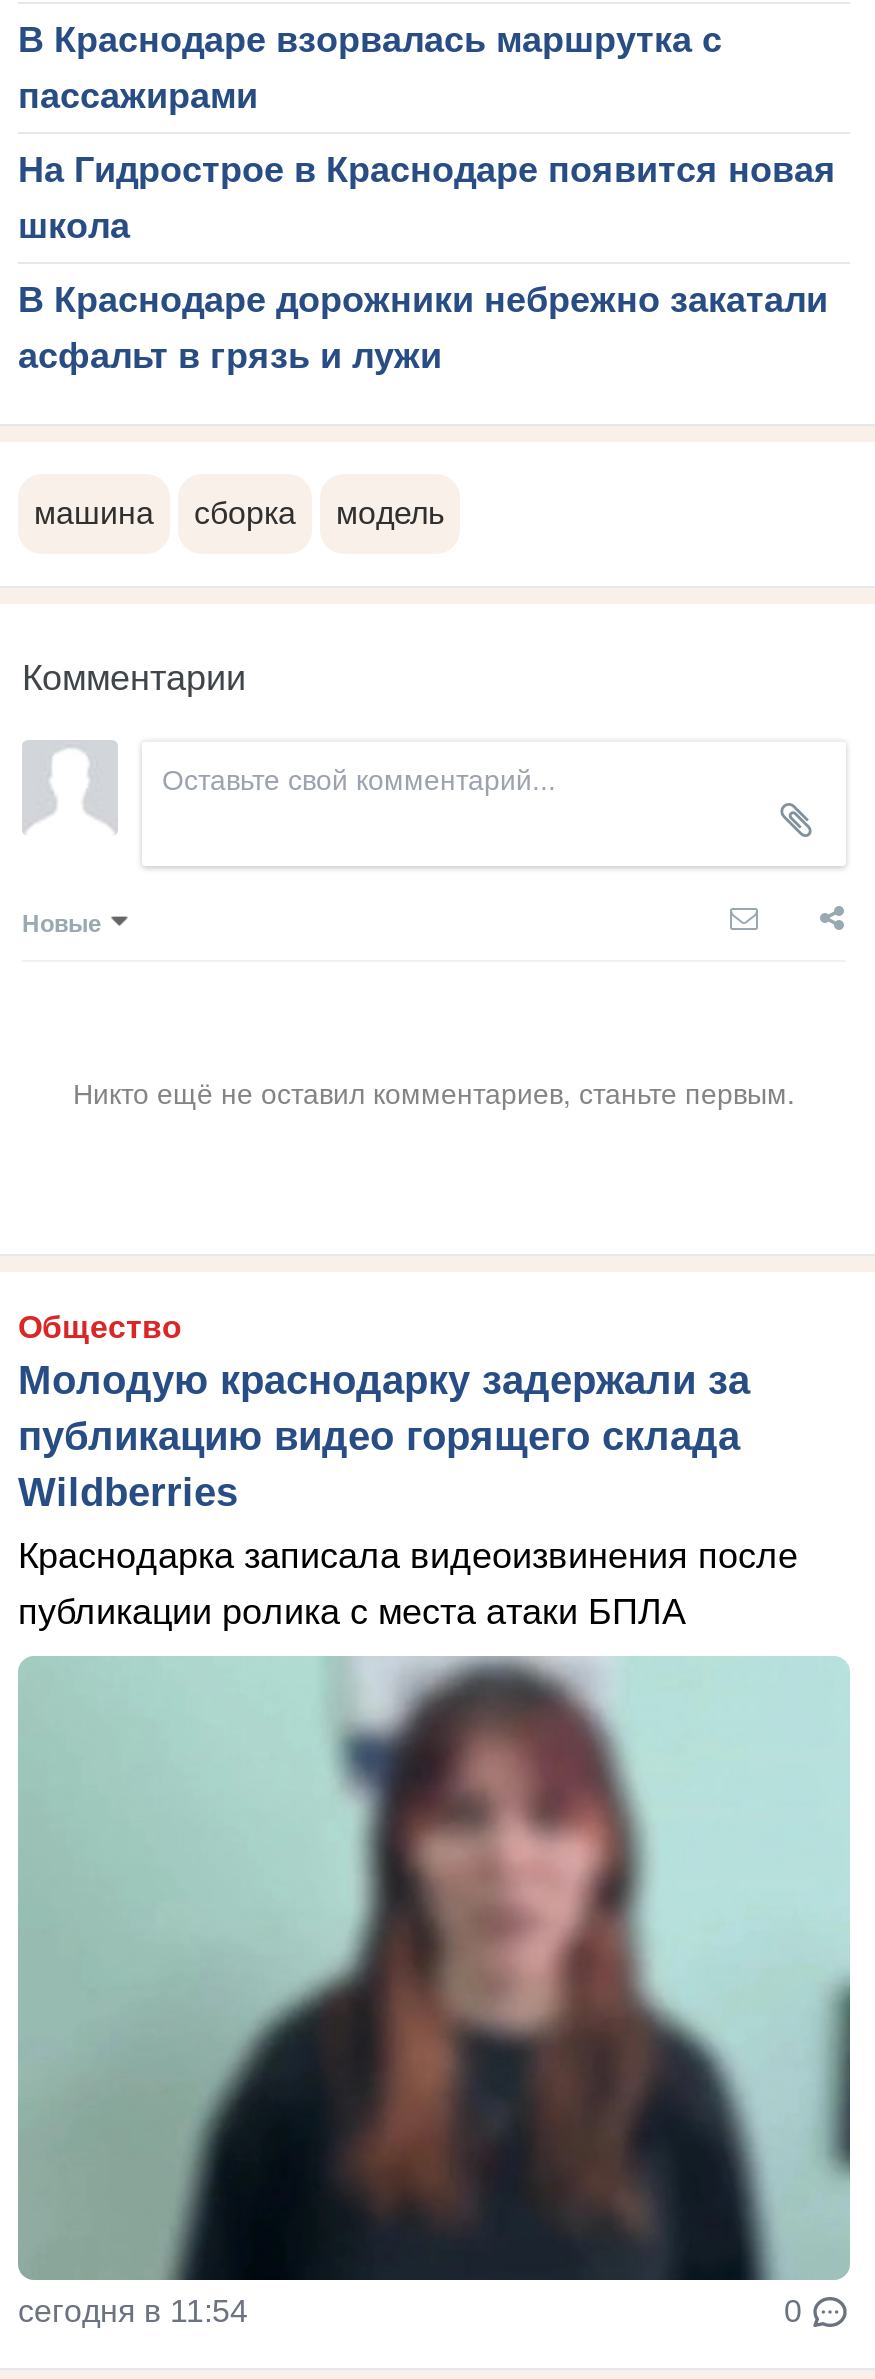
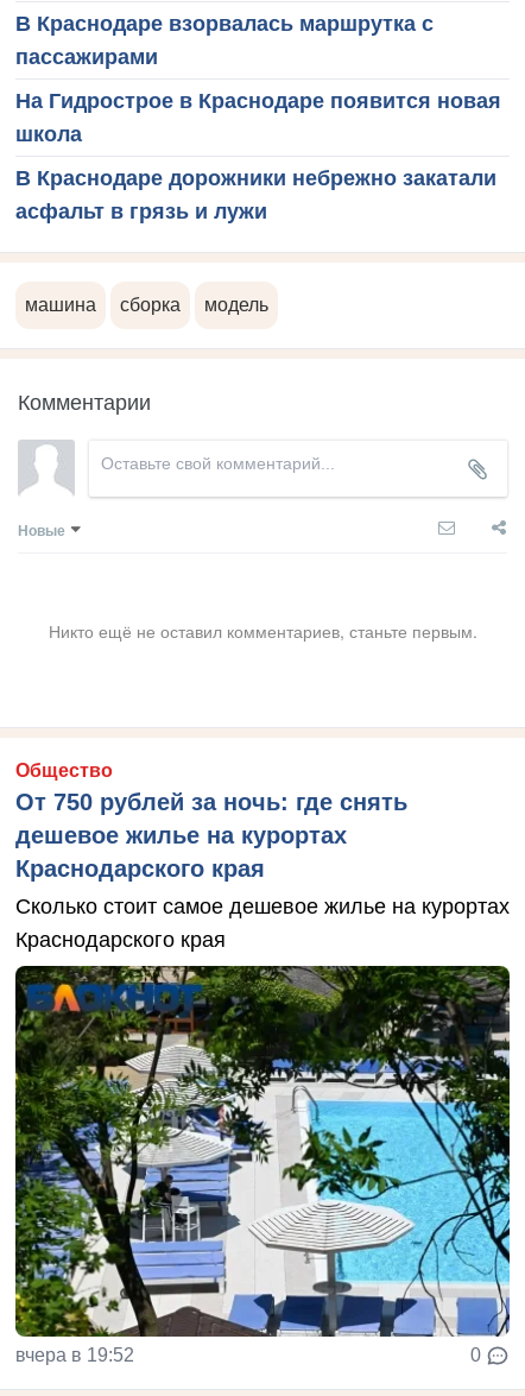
[18,1358,750,1514] Молодую краснодарку задержали за | публикацию видео горящего склада | Wildberries -> [15,789,407,881] От 750 рублей за ночь: где снять | дешевое жилье на курортах | Краснодарского края
[18,1536,798,1632] Краснодарка записала видеоизвинения после | публикации ролика с места атаки БПЛА -> [15,895,510,952] Сколько стоит самое дешевое жилье на курортах | Краснодарского края
[18,1656,852,2328] [image] | сегодня в 11:54 -> [14,965,511,1365] [image] | вчера в 19:52

